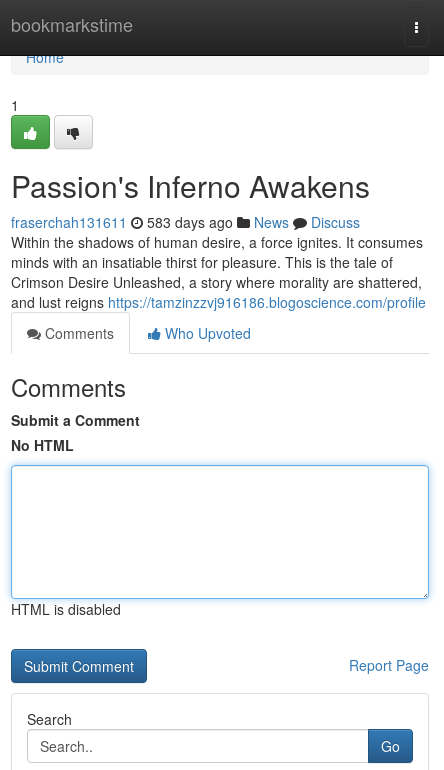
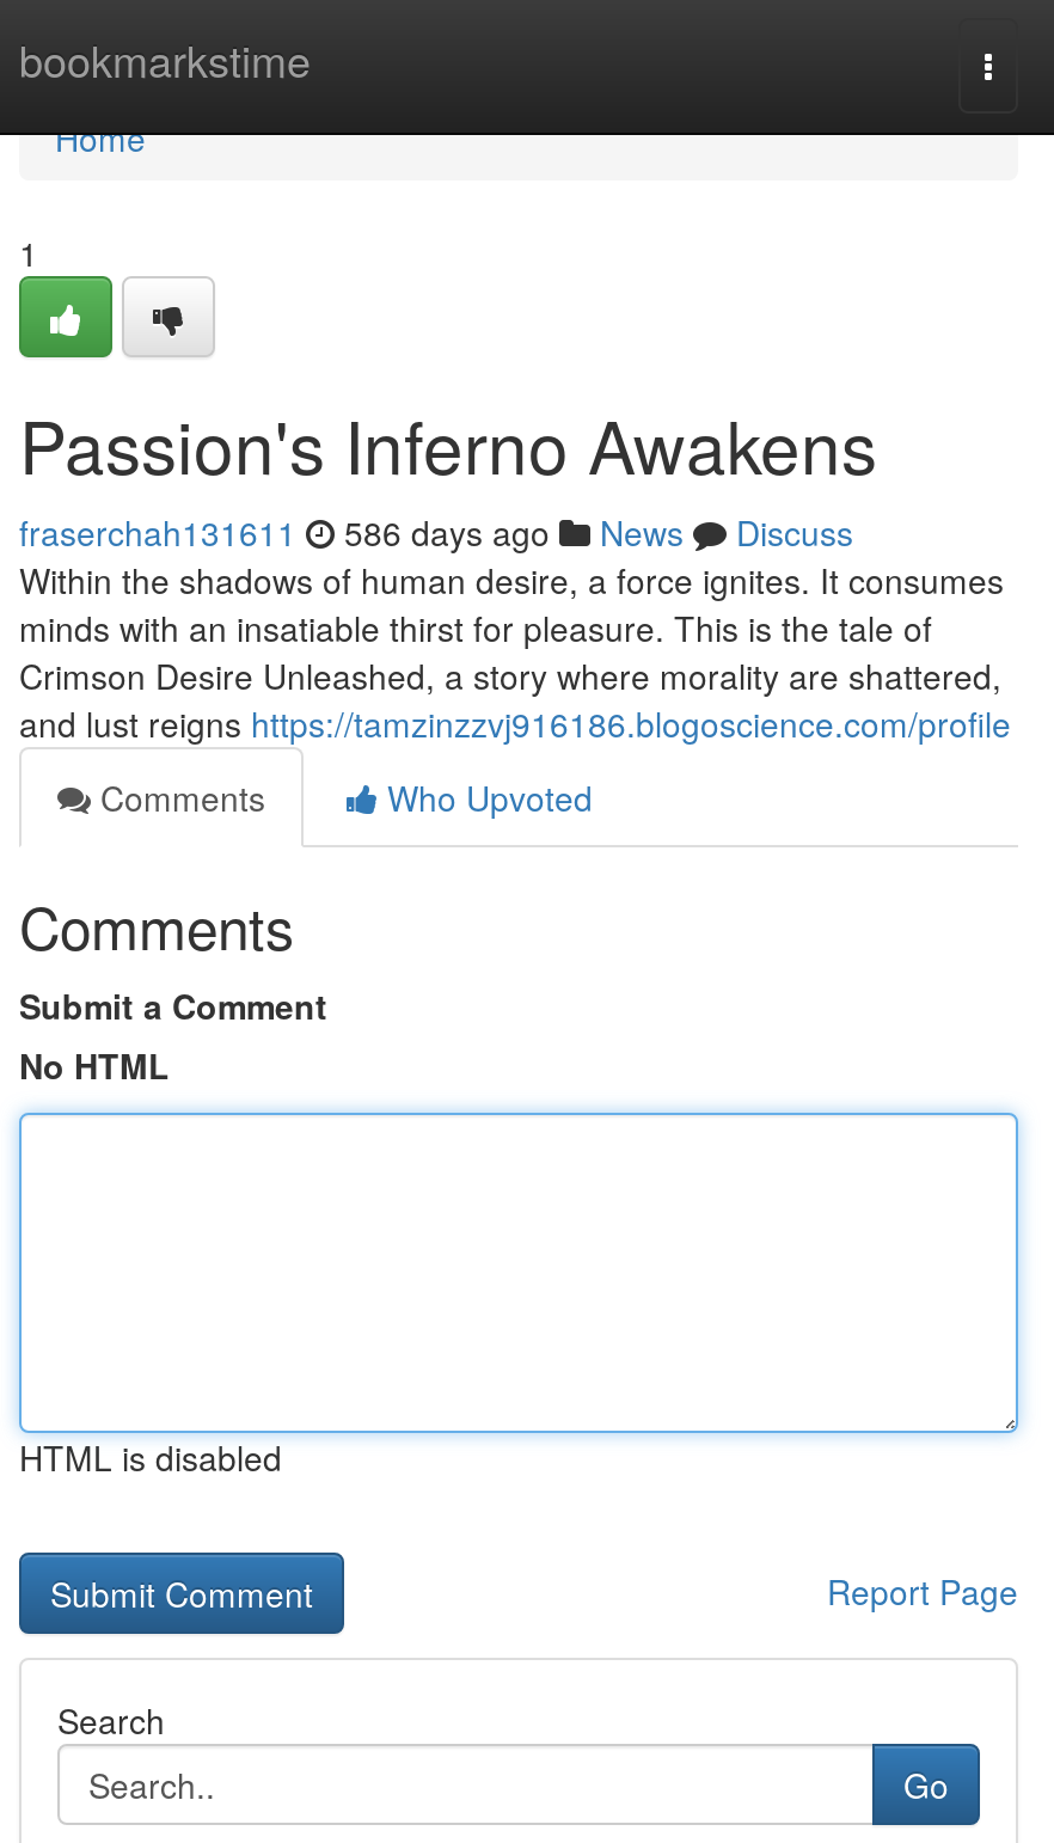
[11,212,360,232] fraserchah131611 583 days ago News Discuss -> [19,508,853,556] fraserchah131611 586 days ago News Discuss

